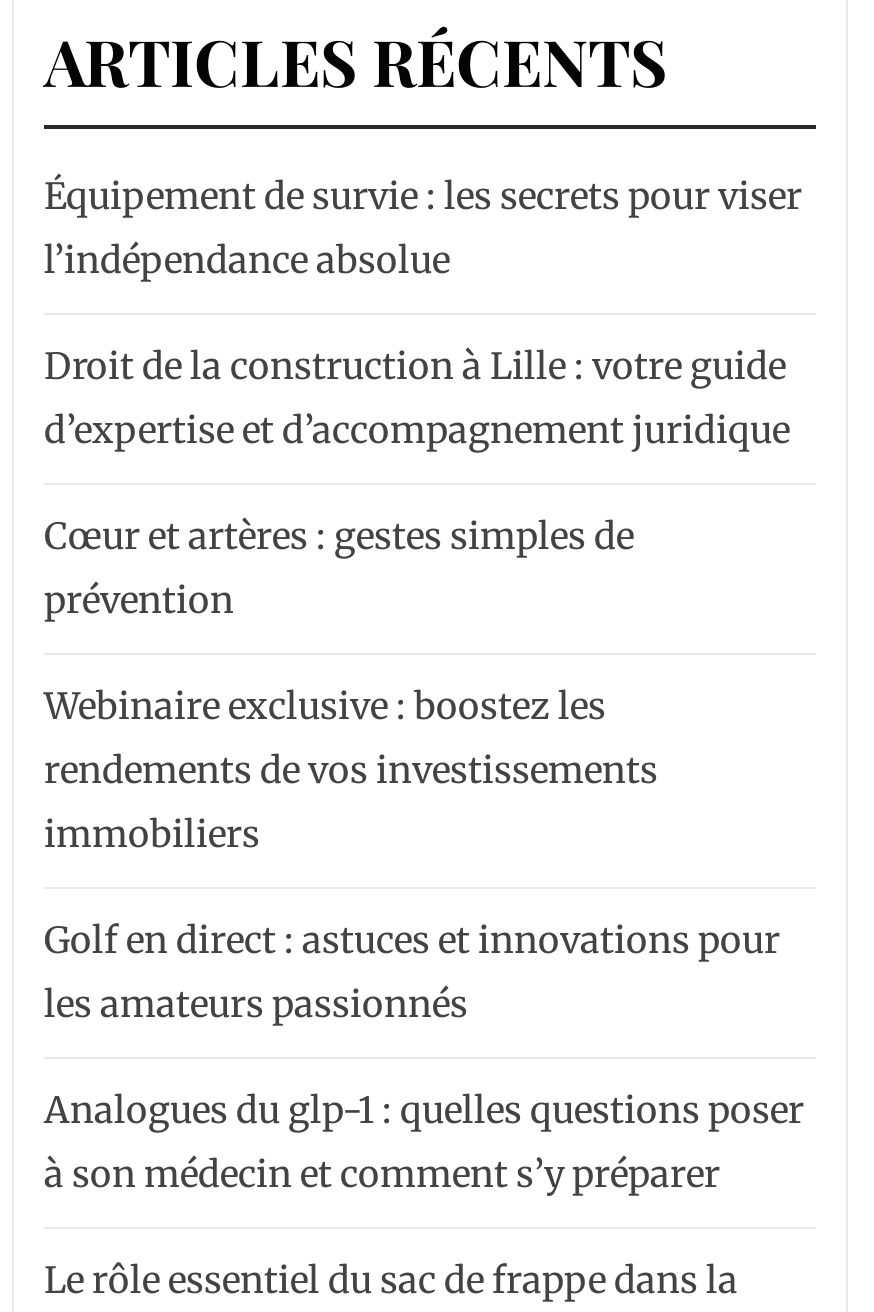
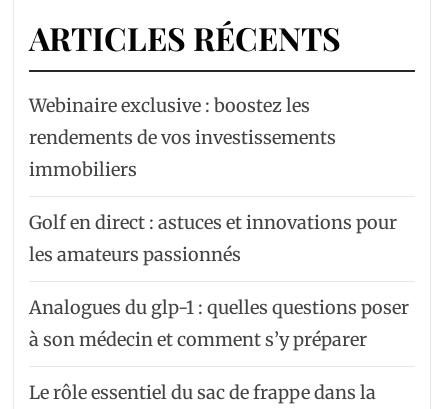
[44,173,802,623] Équipement de survie : les secrets pour viser | l’indépendance absolue | Droit de la construction à Lille : votre guide | d’expertise et d’accompagnement juridique | Cœur et artères : gestes simples de | prévention -> none

